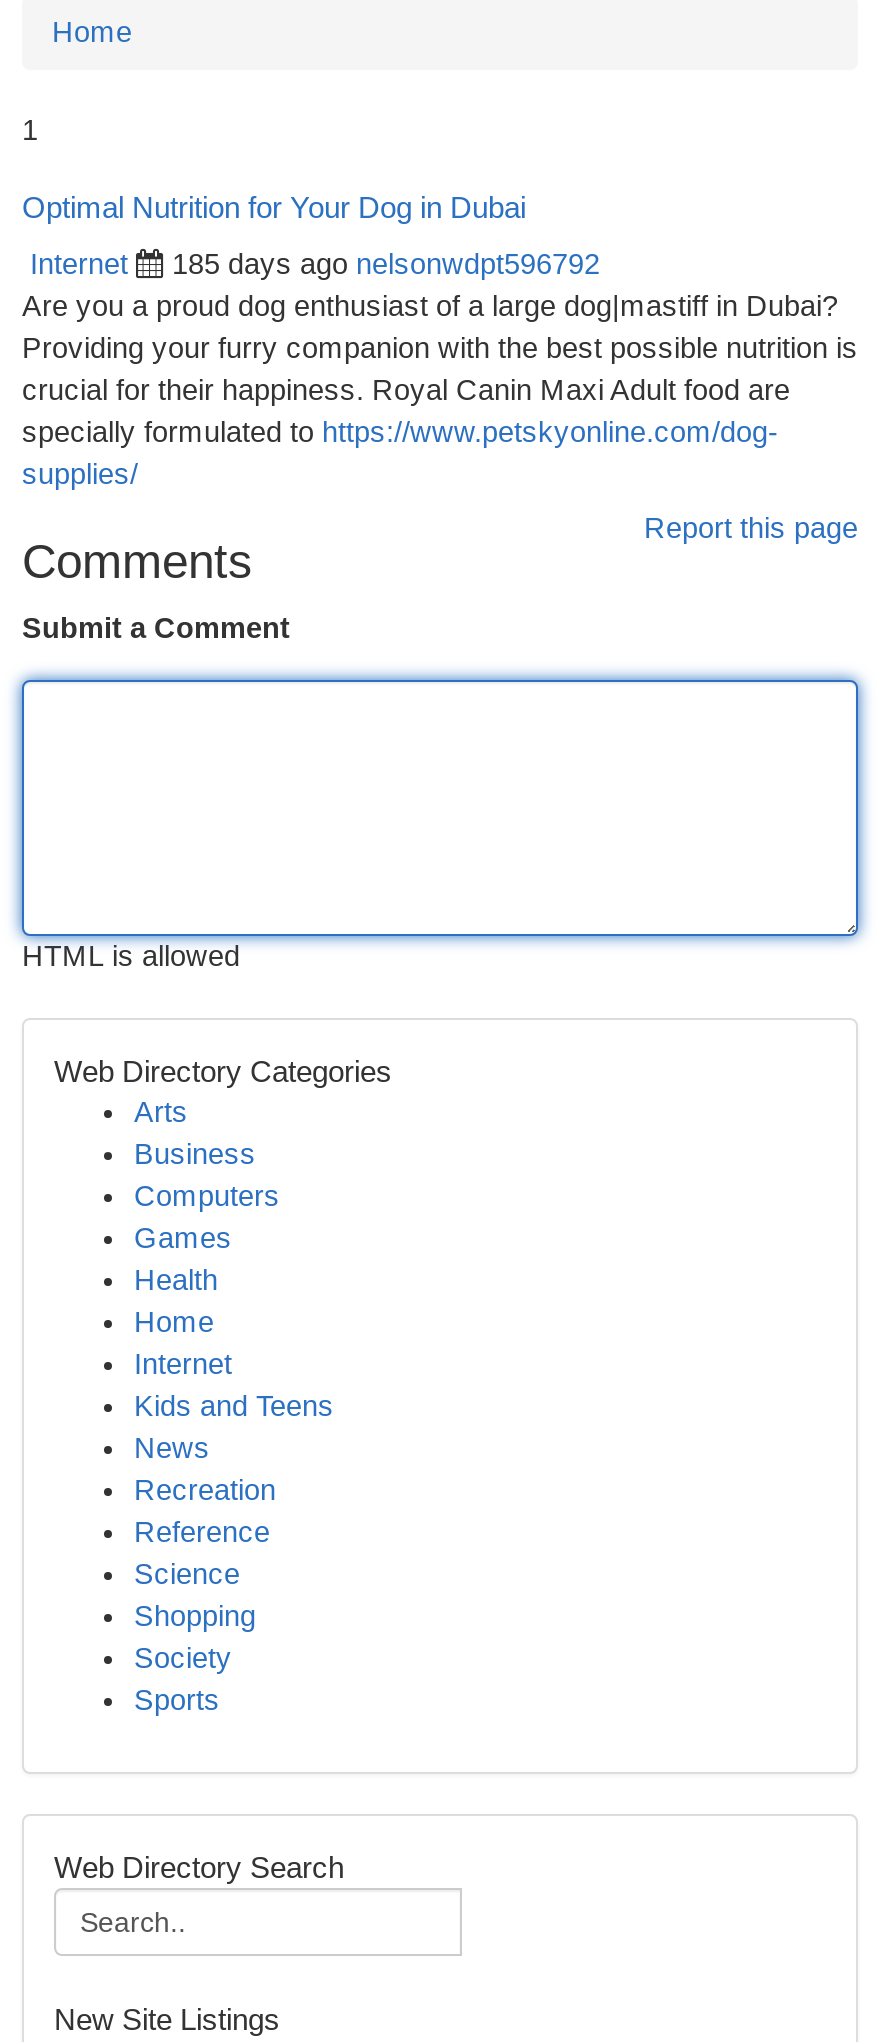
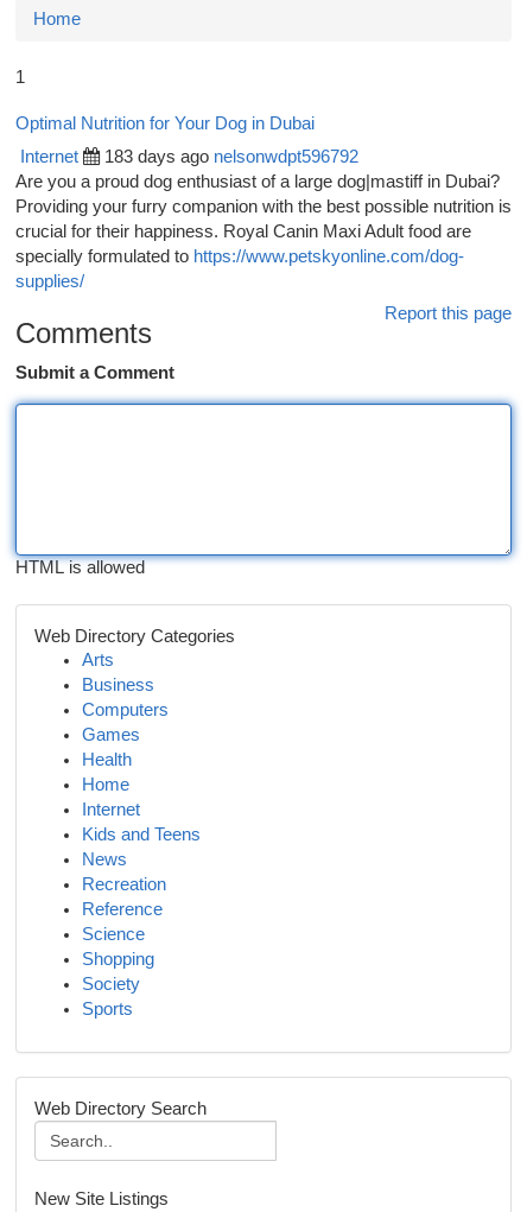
[172,248,600,280] 185 days ago nelsonwdpt596792 -> [104,147,358,166] 183 days ago nelsonwdpt596792

